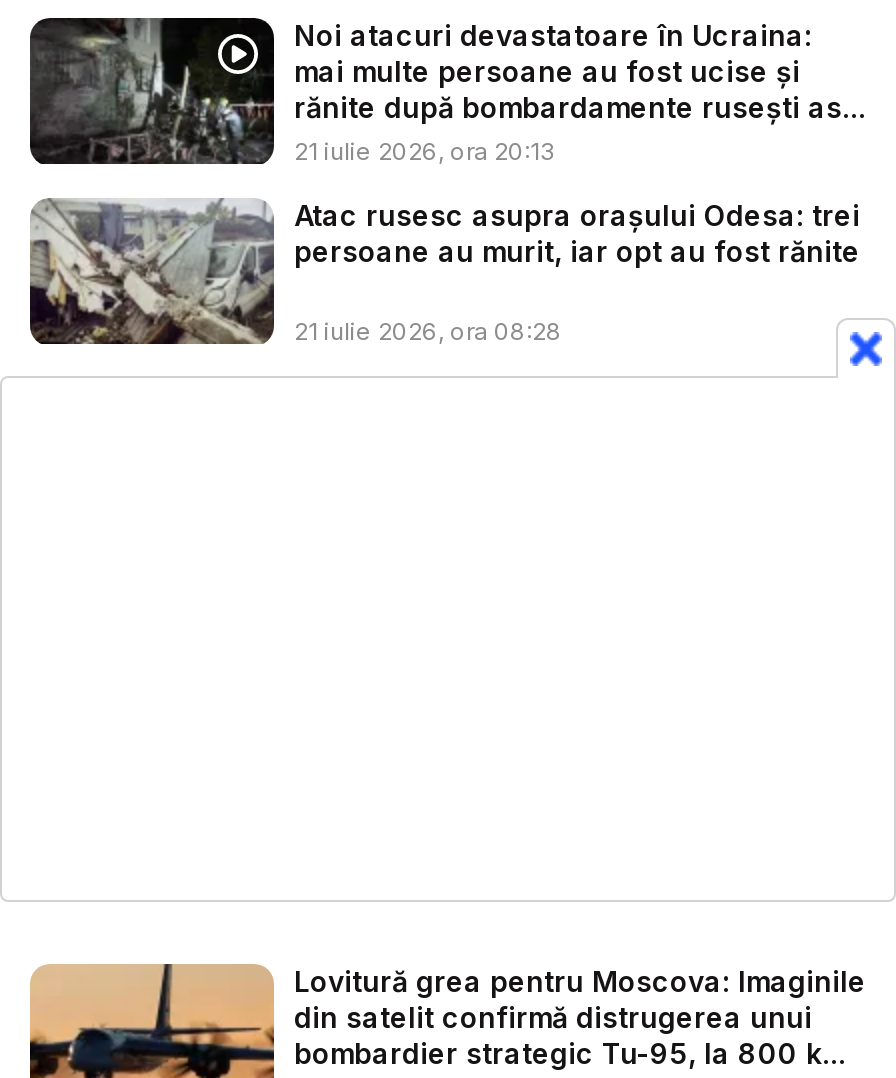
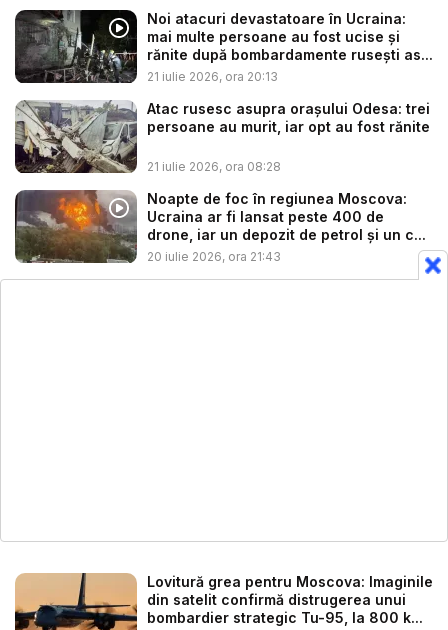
none -> [14,189,426,264] [image] | Noapte de foc în regiunea Moscova: | Ucraina ar fi lansat peste 400 de | drone, iar un depozit de petrol și un c... | 20 iulie 2026, ora 21:43

